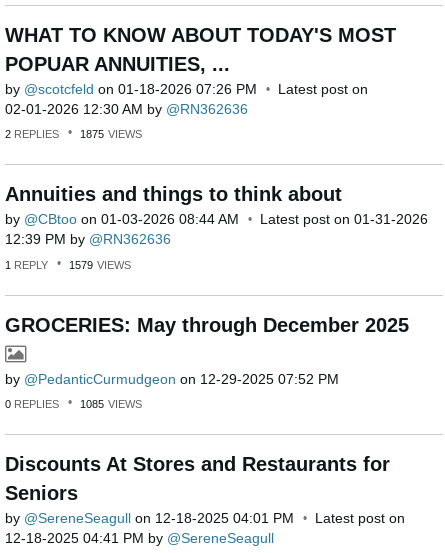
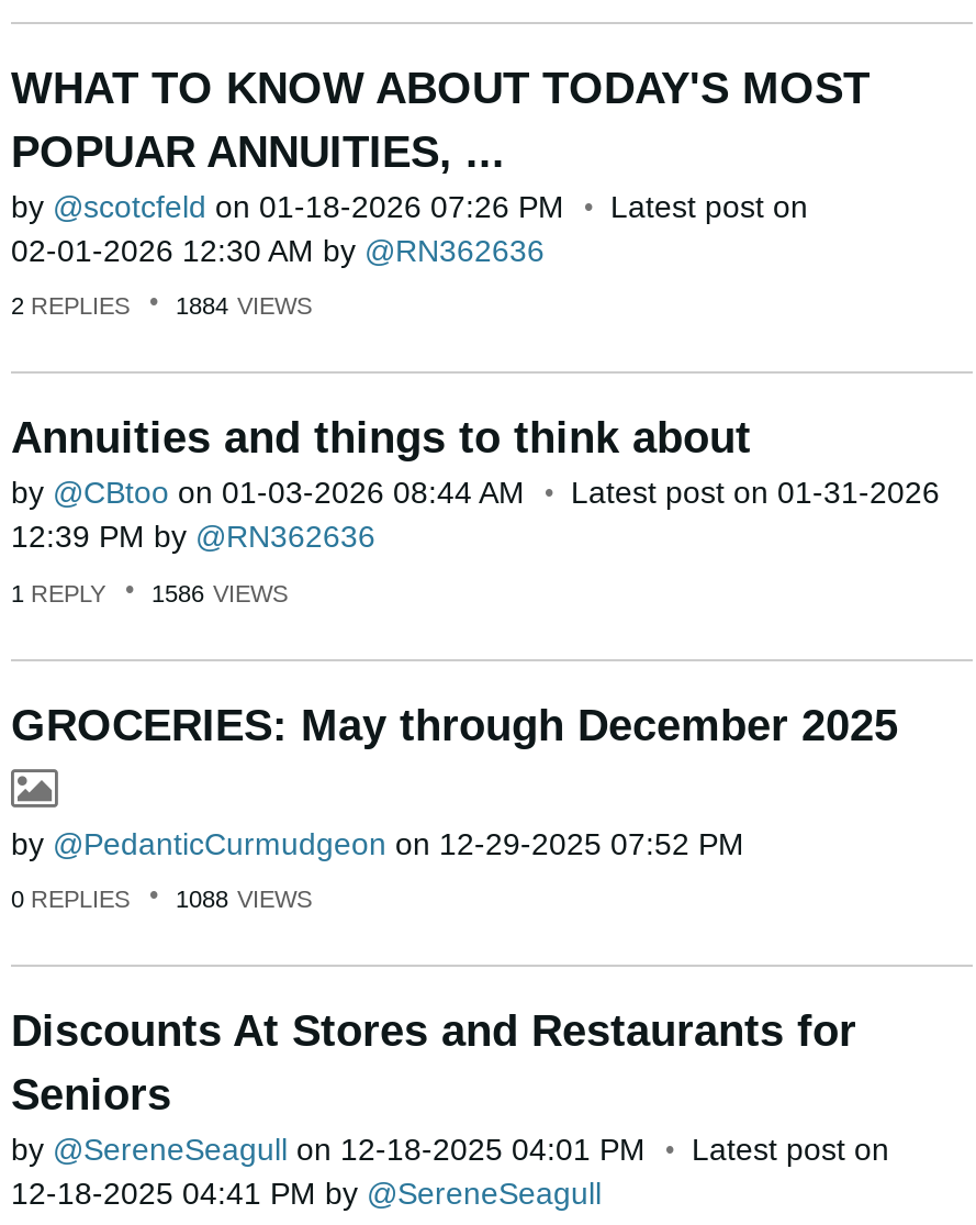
[5,128,142,140] 2 REPLIES 1875 VIEWS -> [11,293,312,319] 2 REPLIES 1884 VIEWS
[5,259,131,271] 1 REPLY 1579 VIEWS -> [11,579,288,606] 1 REPLY 1586 VIEWS
[5,398,142,410] 0 REPLIES 1085 VIEWS -> [11,886,312,912] 0 REPLIES 1088 VIEWS

